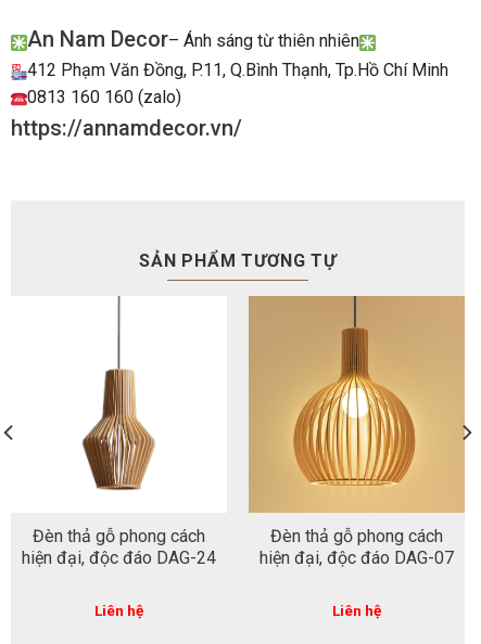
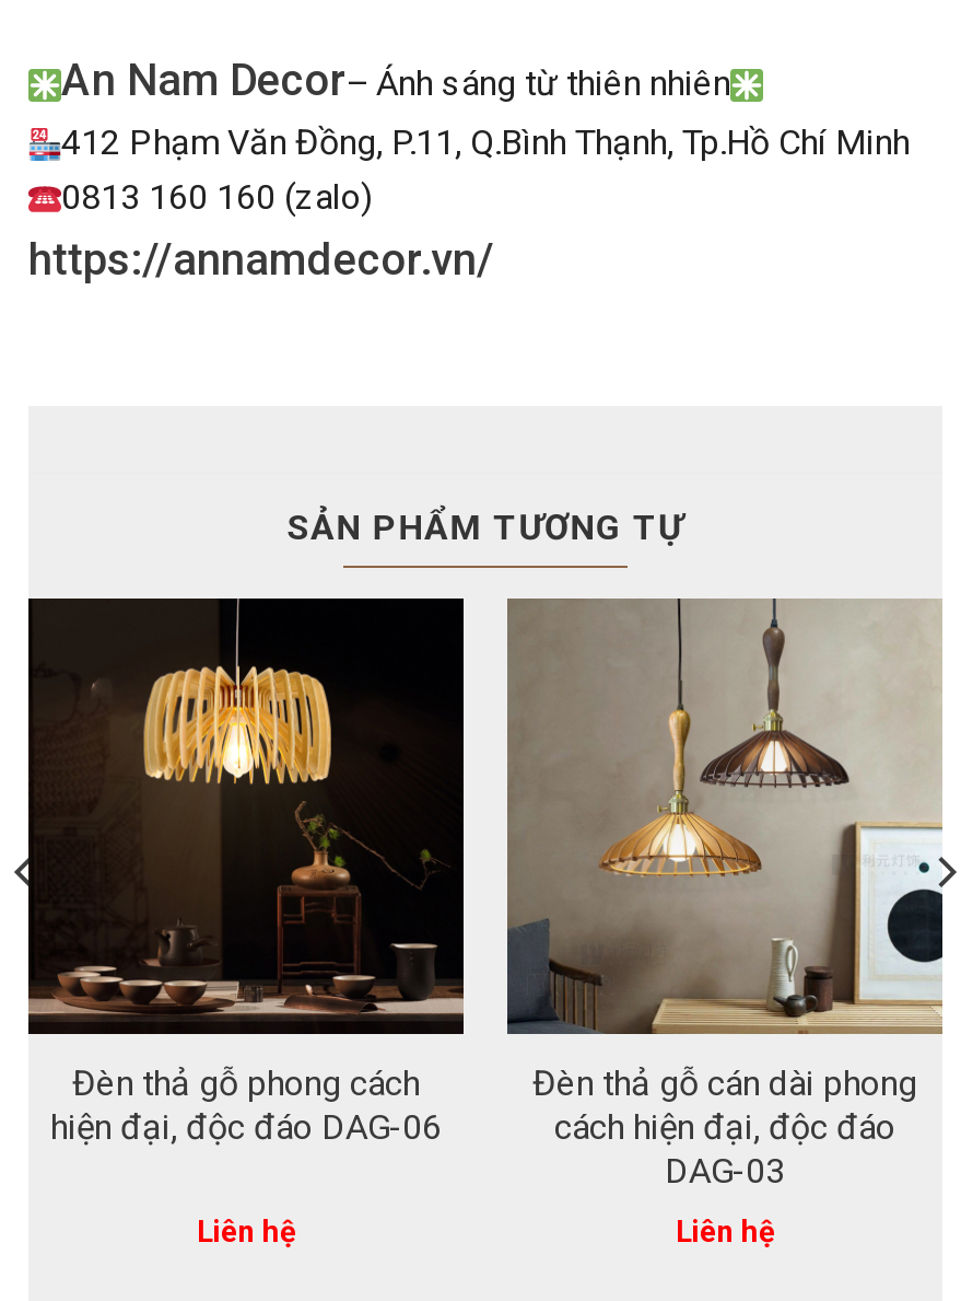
[10,296,227,568] [image] | hiện đại, độc đáo DAG-24 -> [26,596,466,1148] [image] | hiện đại, độc đáo DAG-06
[248,296,466,568] [image] | Đèn thả gỗ phong cách | hiện đại, độc đáo DAG-07 -> [505,599,945,1192] [image] | Đèn thả gỗ cán dài phong | cách hiện đại, độc đáo | DAG-03

